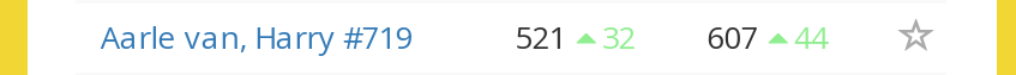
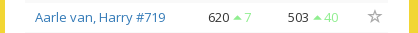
[516,15,566,58] 521 -> [208,8,229,26] 620
[595,15,636,58] 32 -> [241,8,251,26] 7
[707,15,758,58] 607 -> [288,8,309,26] 503
[787,15,827,58] 44 -> [321,8,338,26] 40

